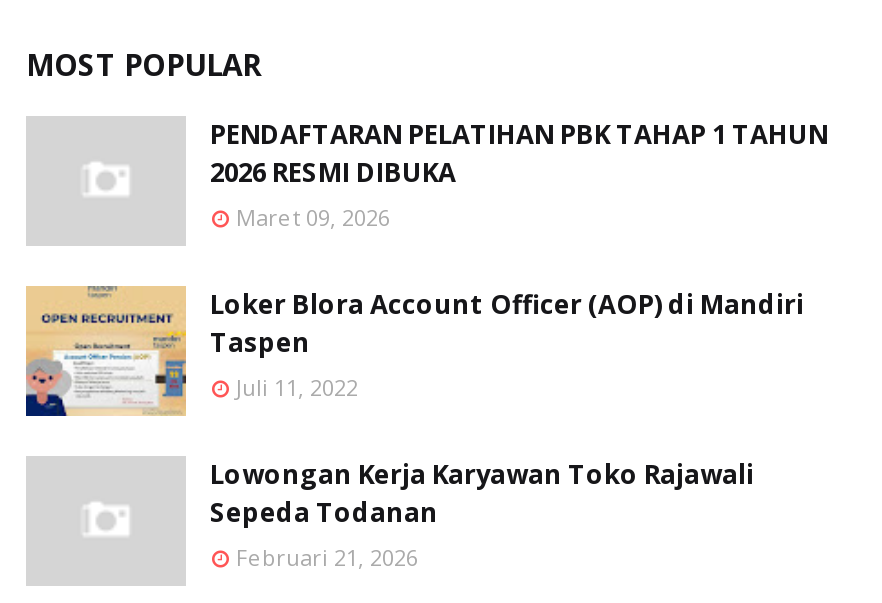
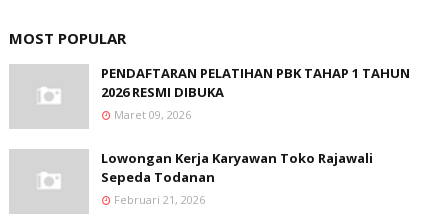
[24,284,804,418] [image] | Loker Blora Account Officer (AOP) di Mandiri | Taspen | Juli 11, 2022 -> none

